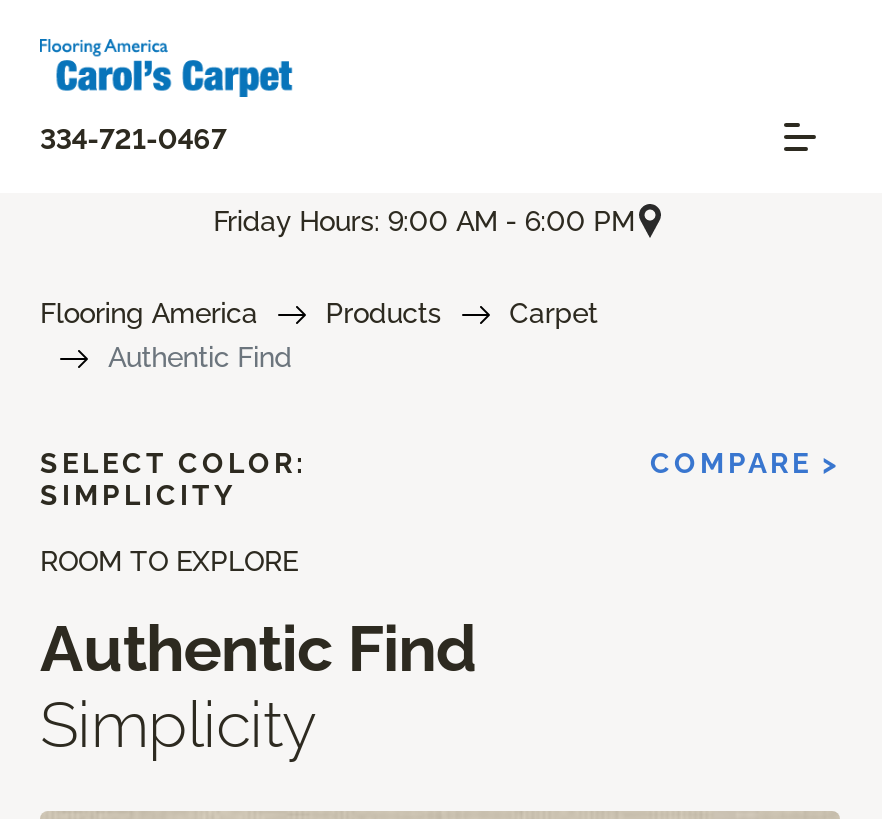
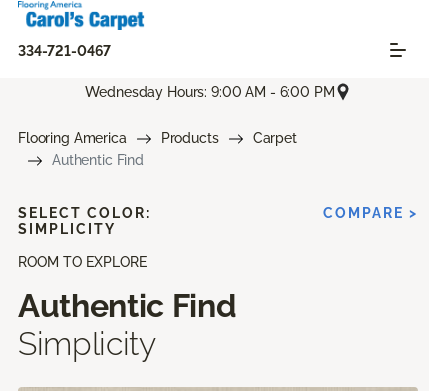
[213,204,635,236] Friday Hours: 9:00 AM - 6:00 PM -> [85,84,335,100] Wednesday Hours: 9:00 AM - 6:00 PM

